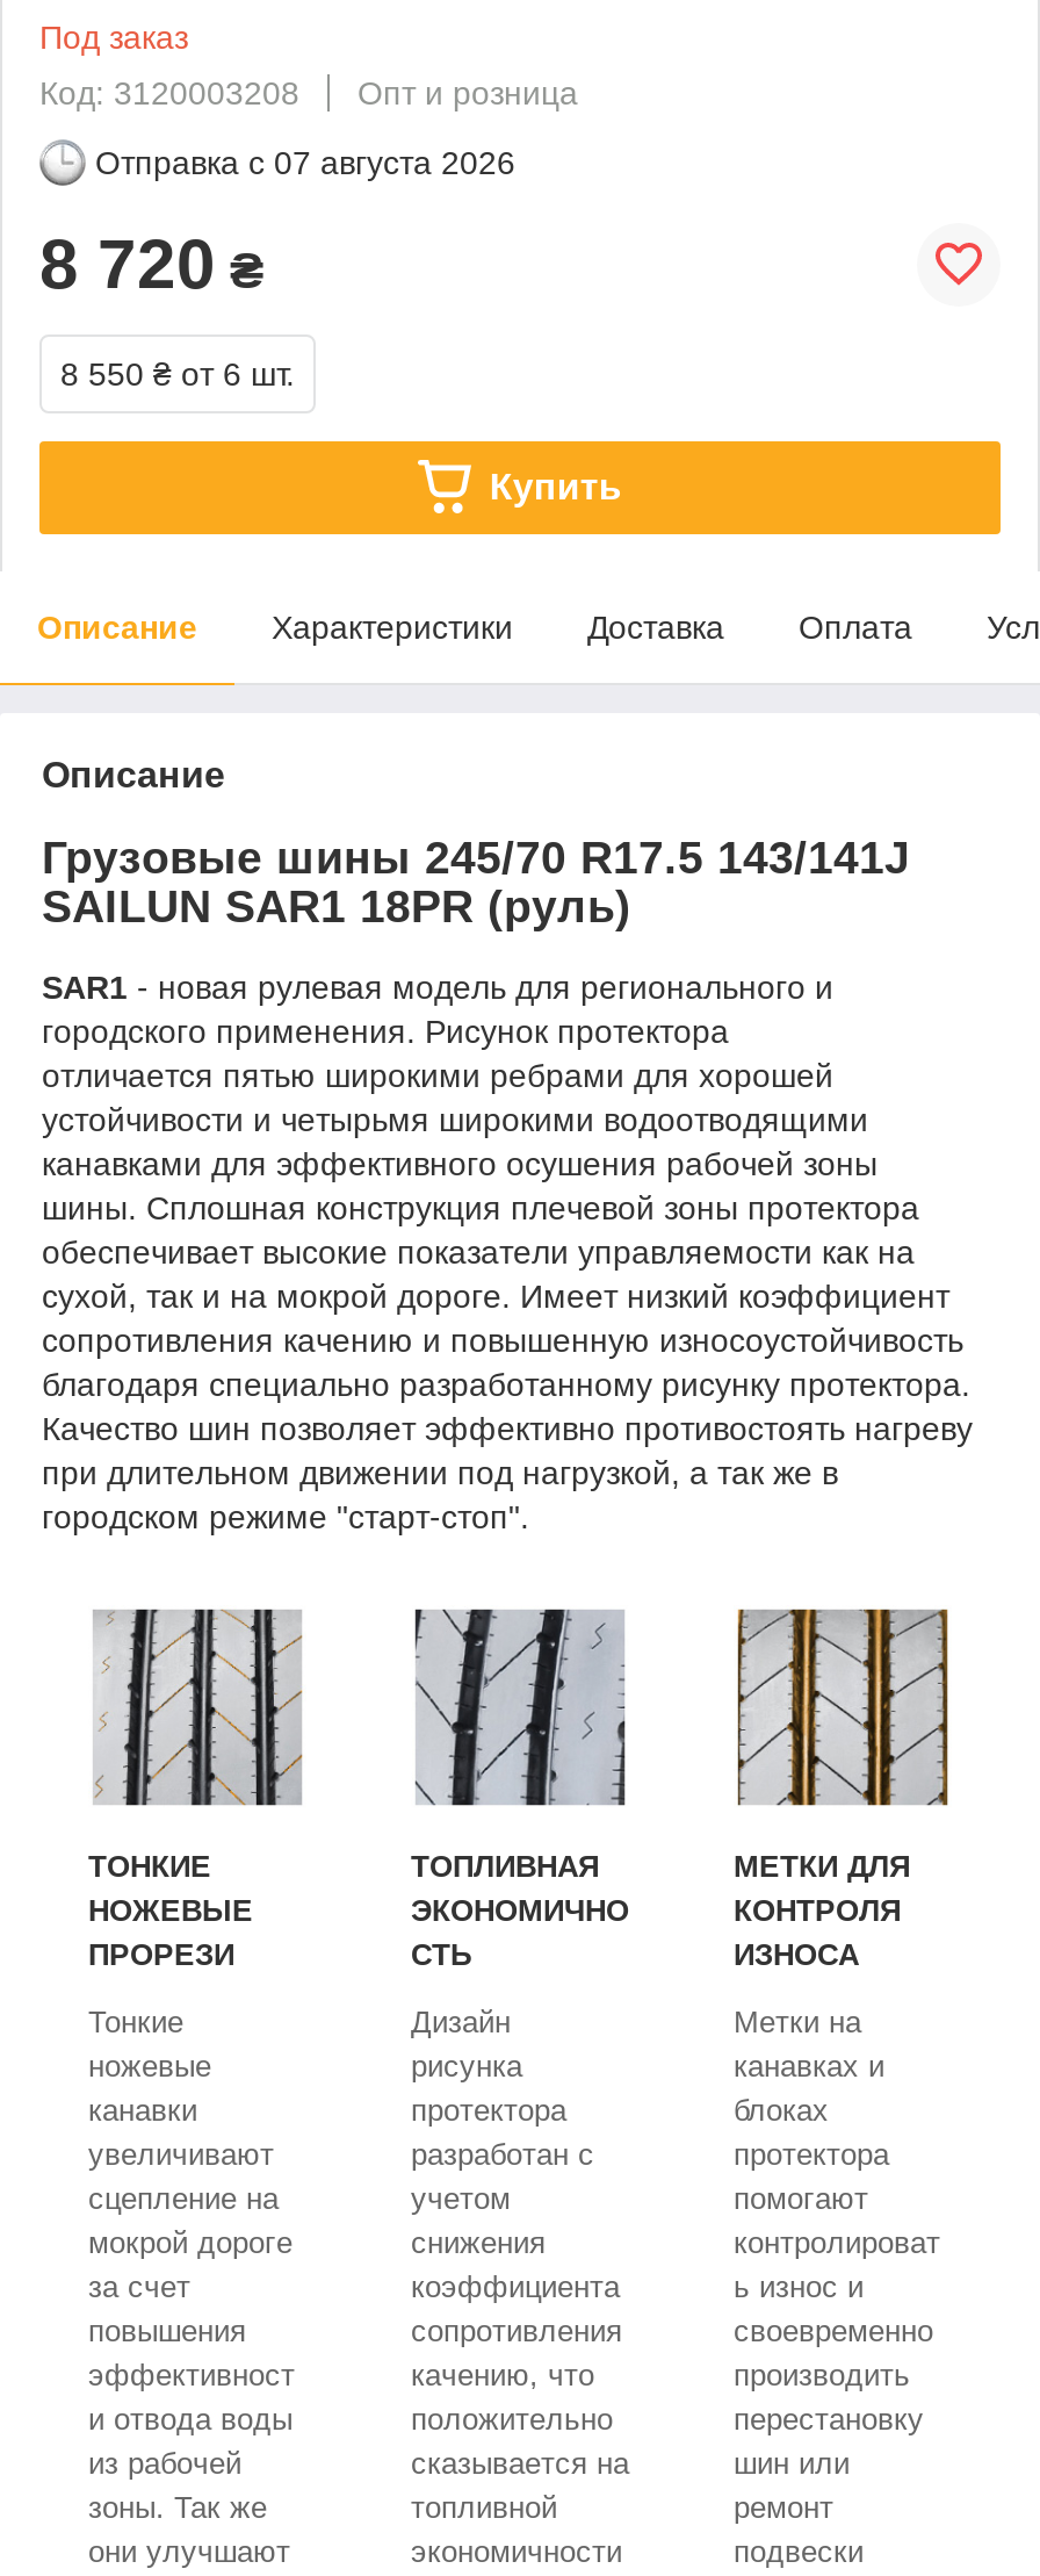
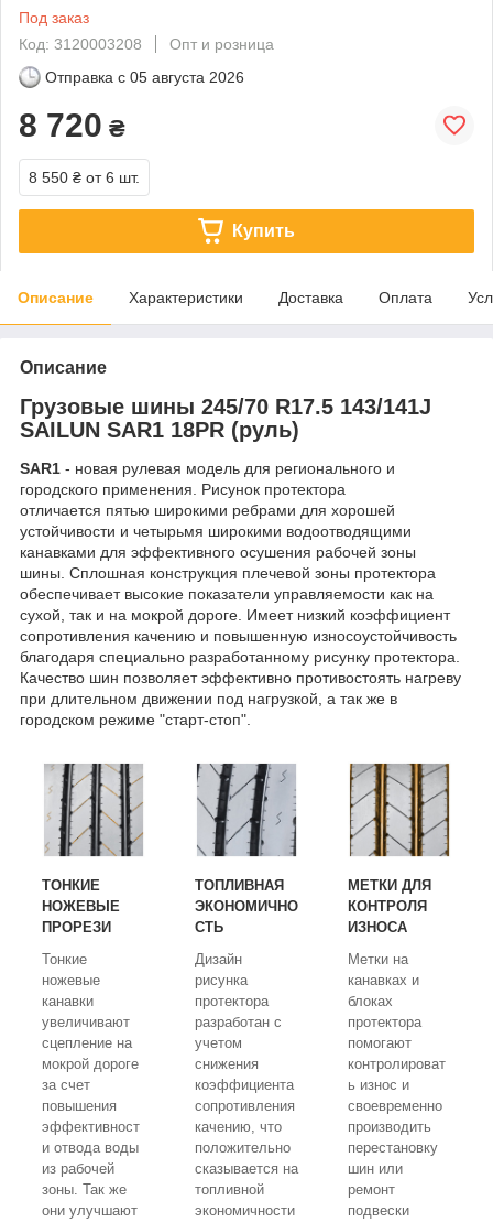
[95,144,515,181] Отправка с 07 августа 2026 -> [45,68,244,86] Отправка с 05 августа 2026

